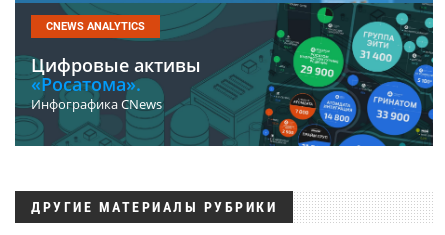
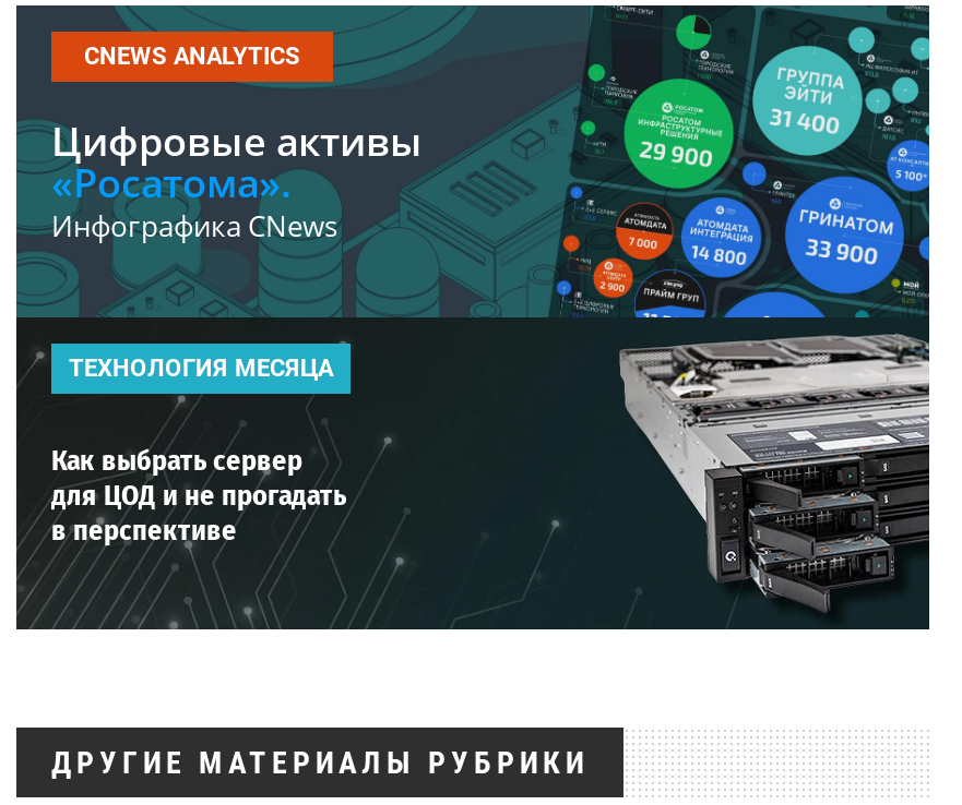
none -> [16,314,931,633] [image] | ТЕХНОЛОГИЯ МЕСЯЦА | Как выбрать сервер | для ЦОД и не прогадать | в перспективе

